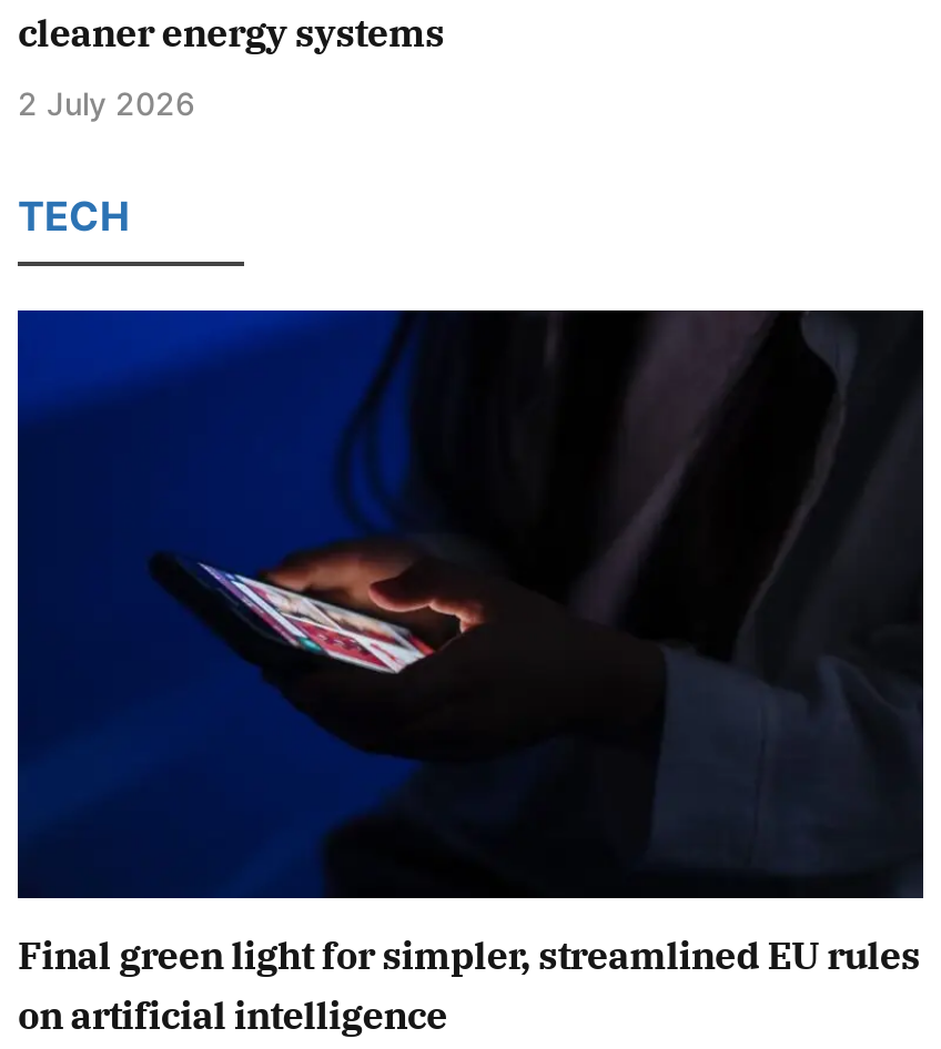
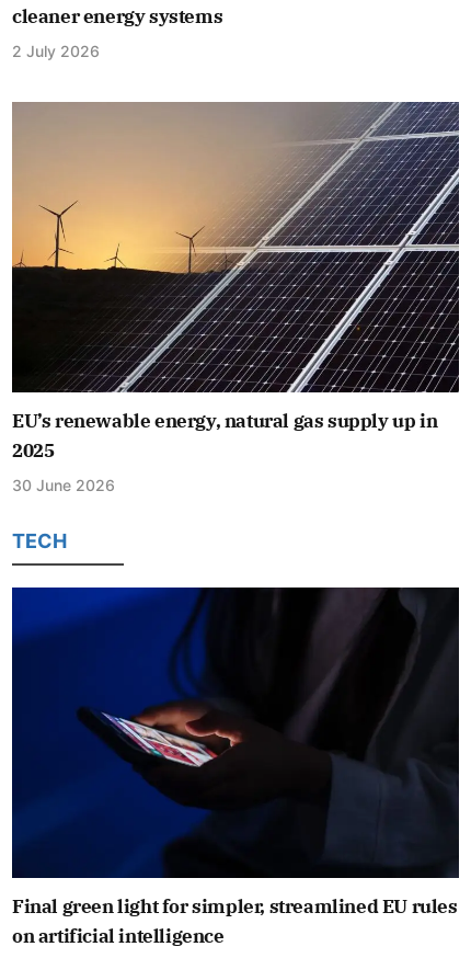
none -> [11,101,460,494] [image] | EU’s renewable energy, natural gas supply up in | 2025 | 30 June 2026

